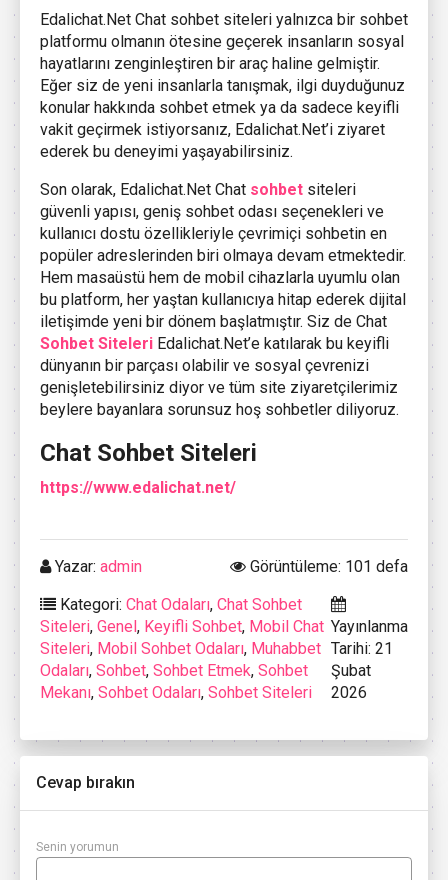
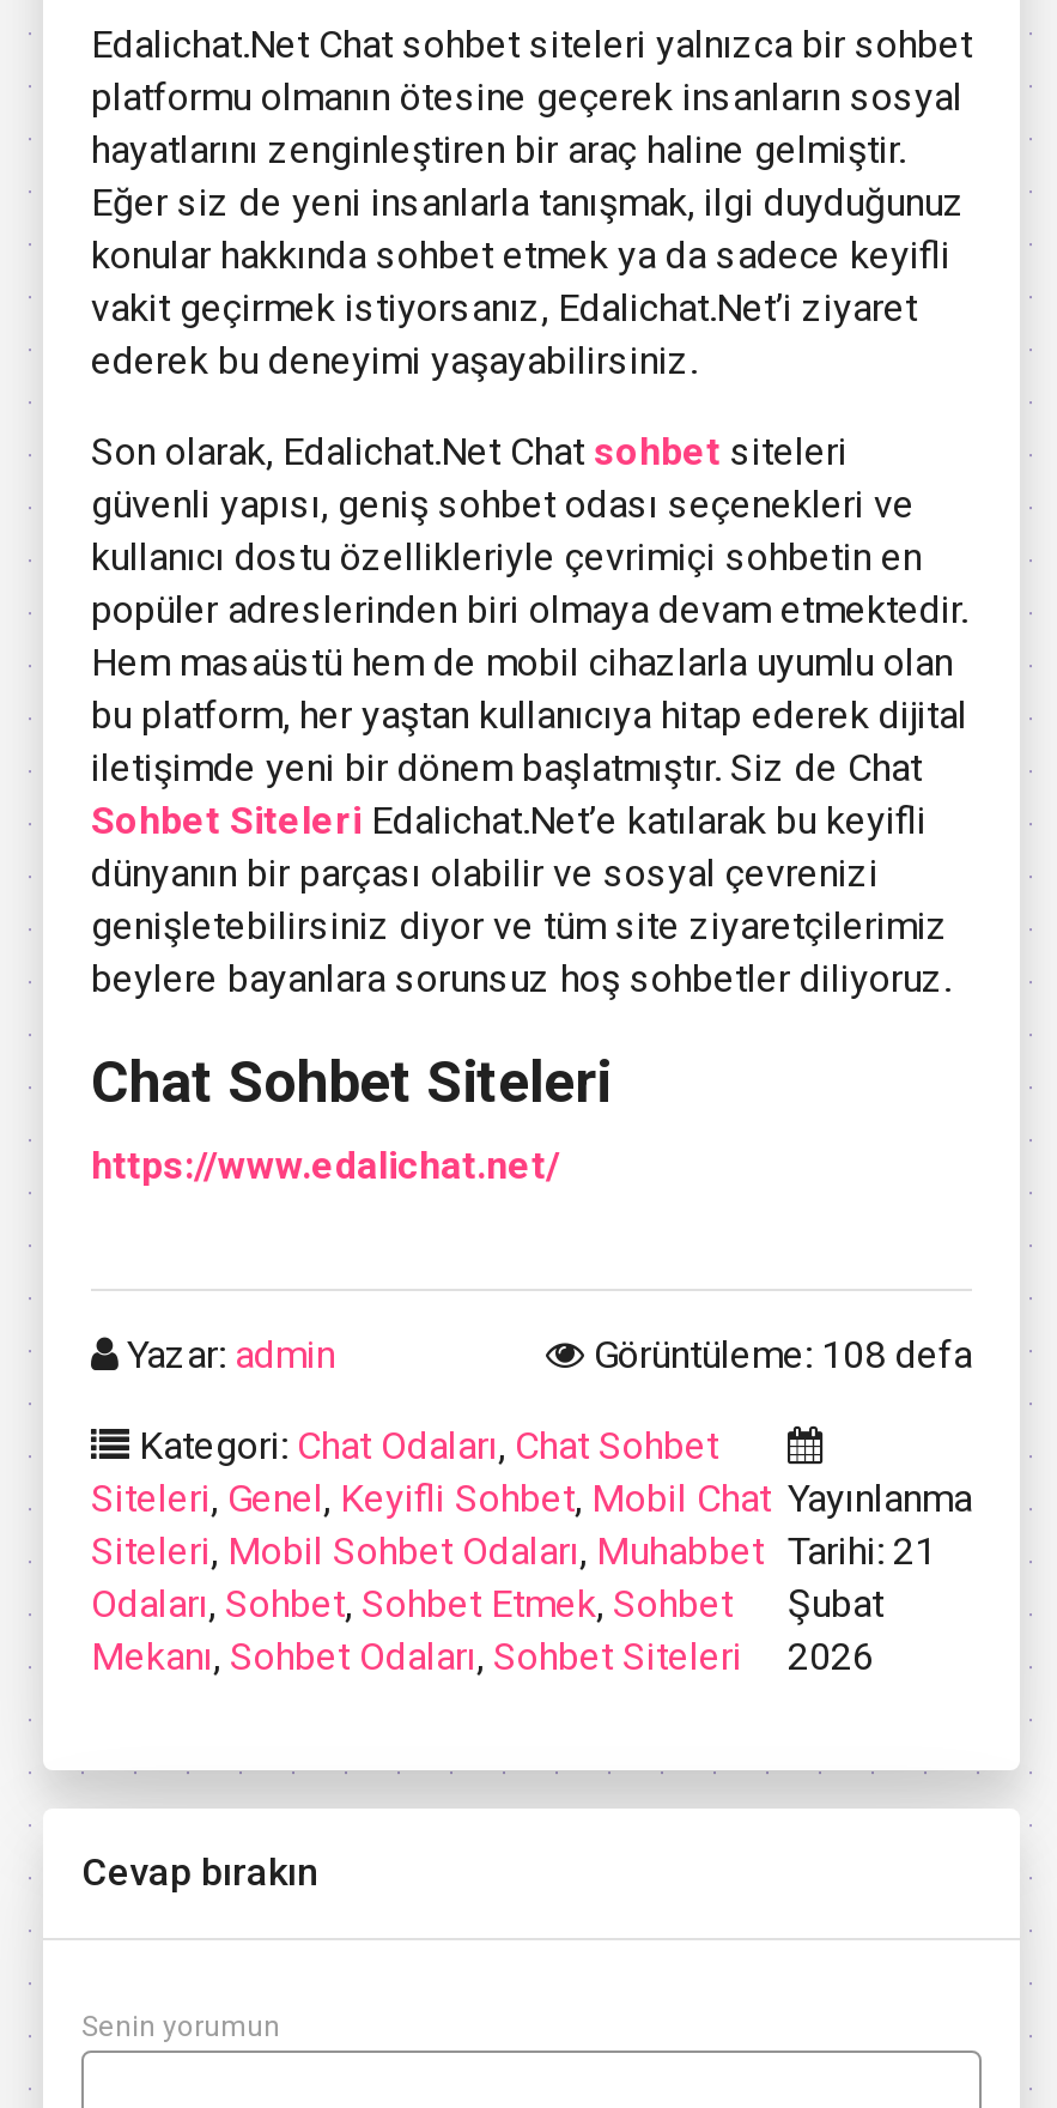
[246,557,408,576] Görüntüleme: 101 defa -> [584,1332,972,1377] Görüntüleme: 108 defa

